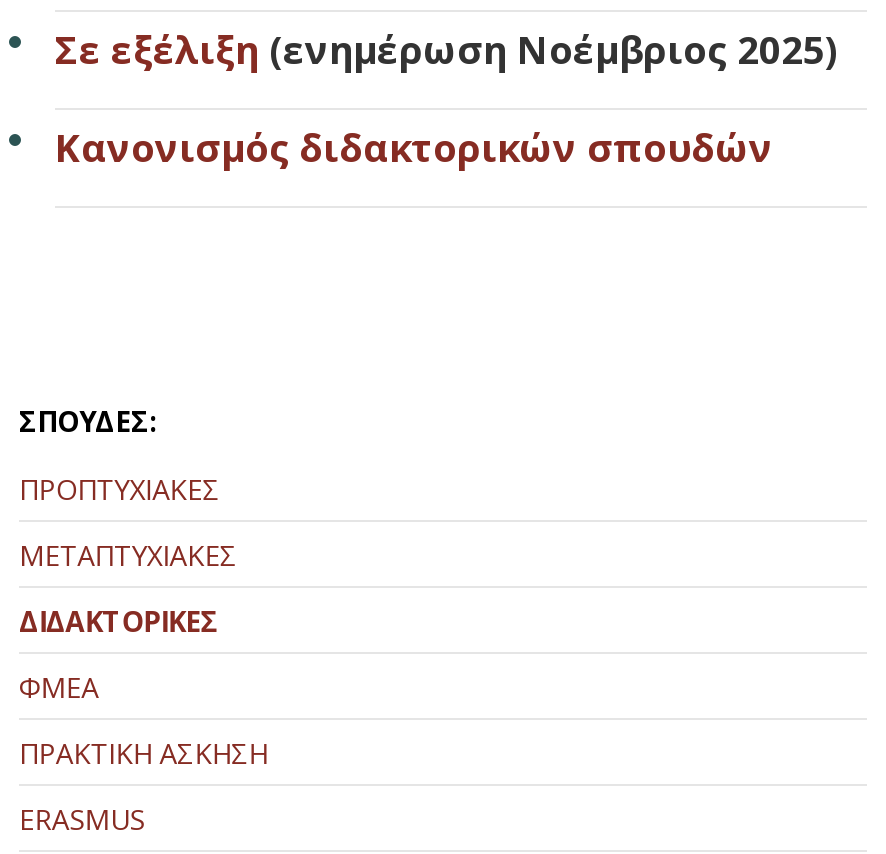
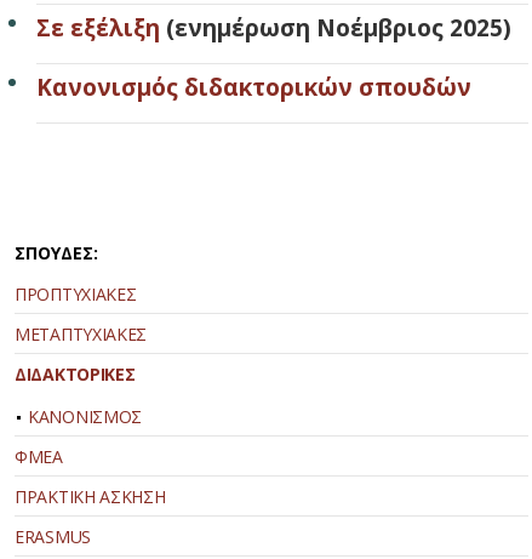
none -> [28,406,142,429] ΚΑΝΟΝΙΣΜΟΣ

